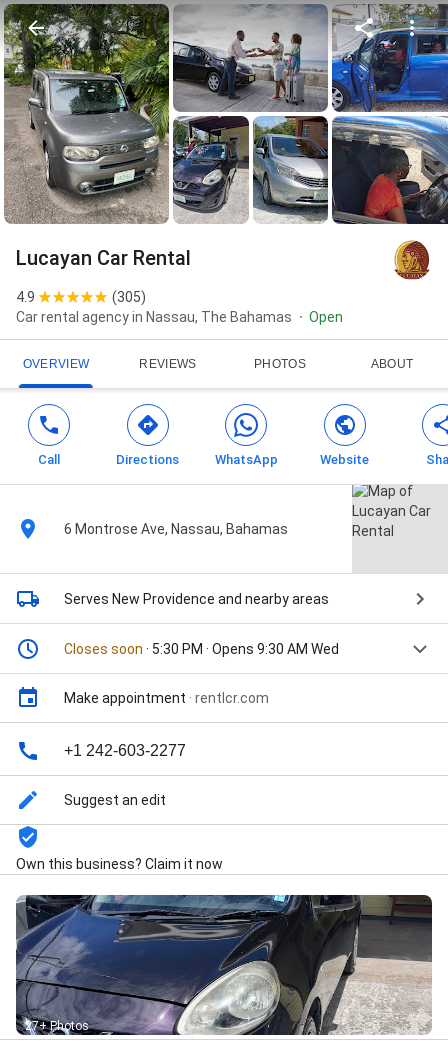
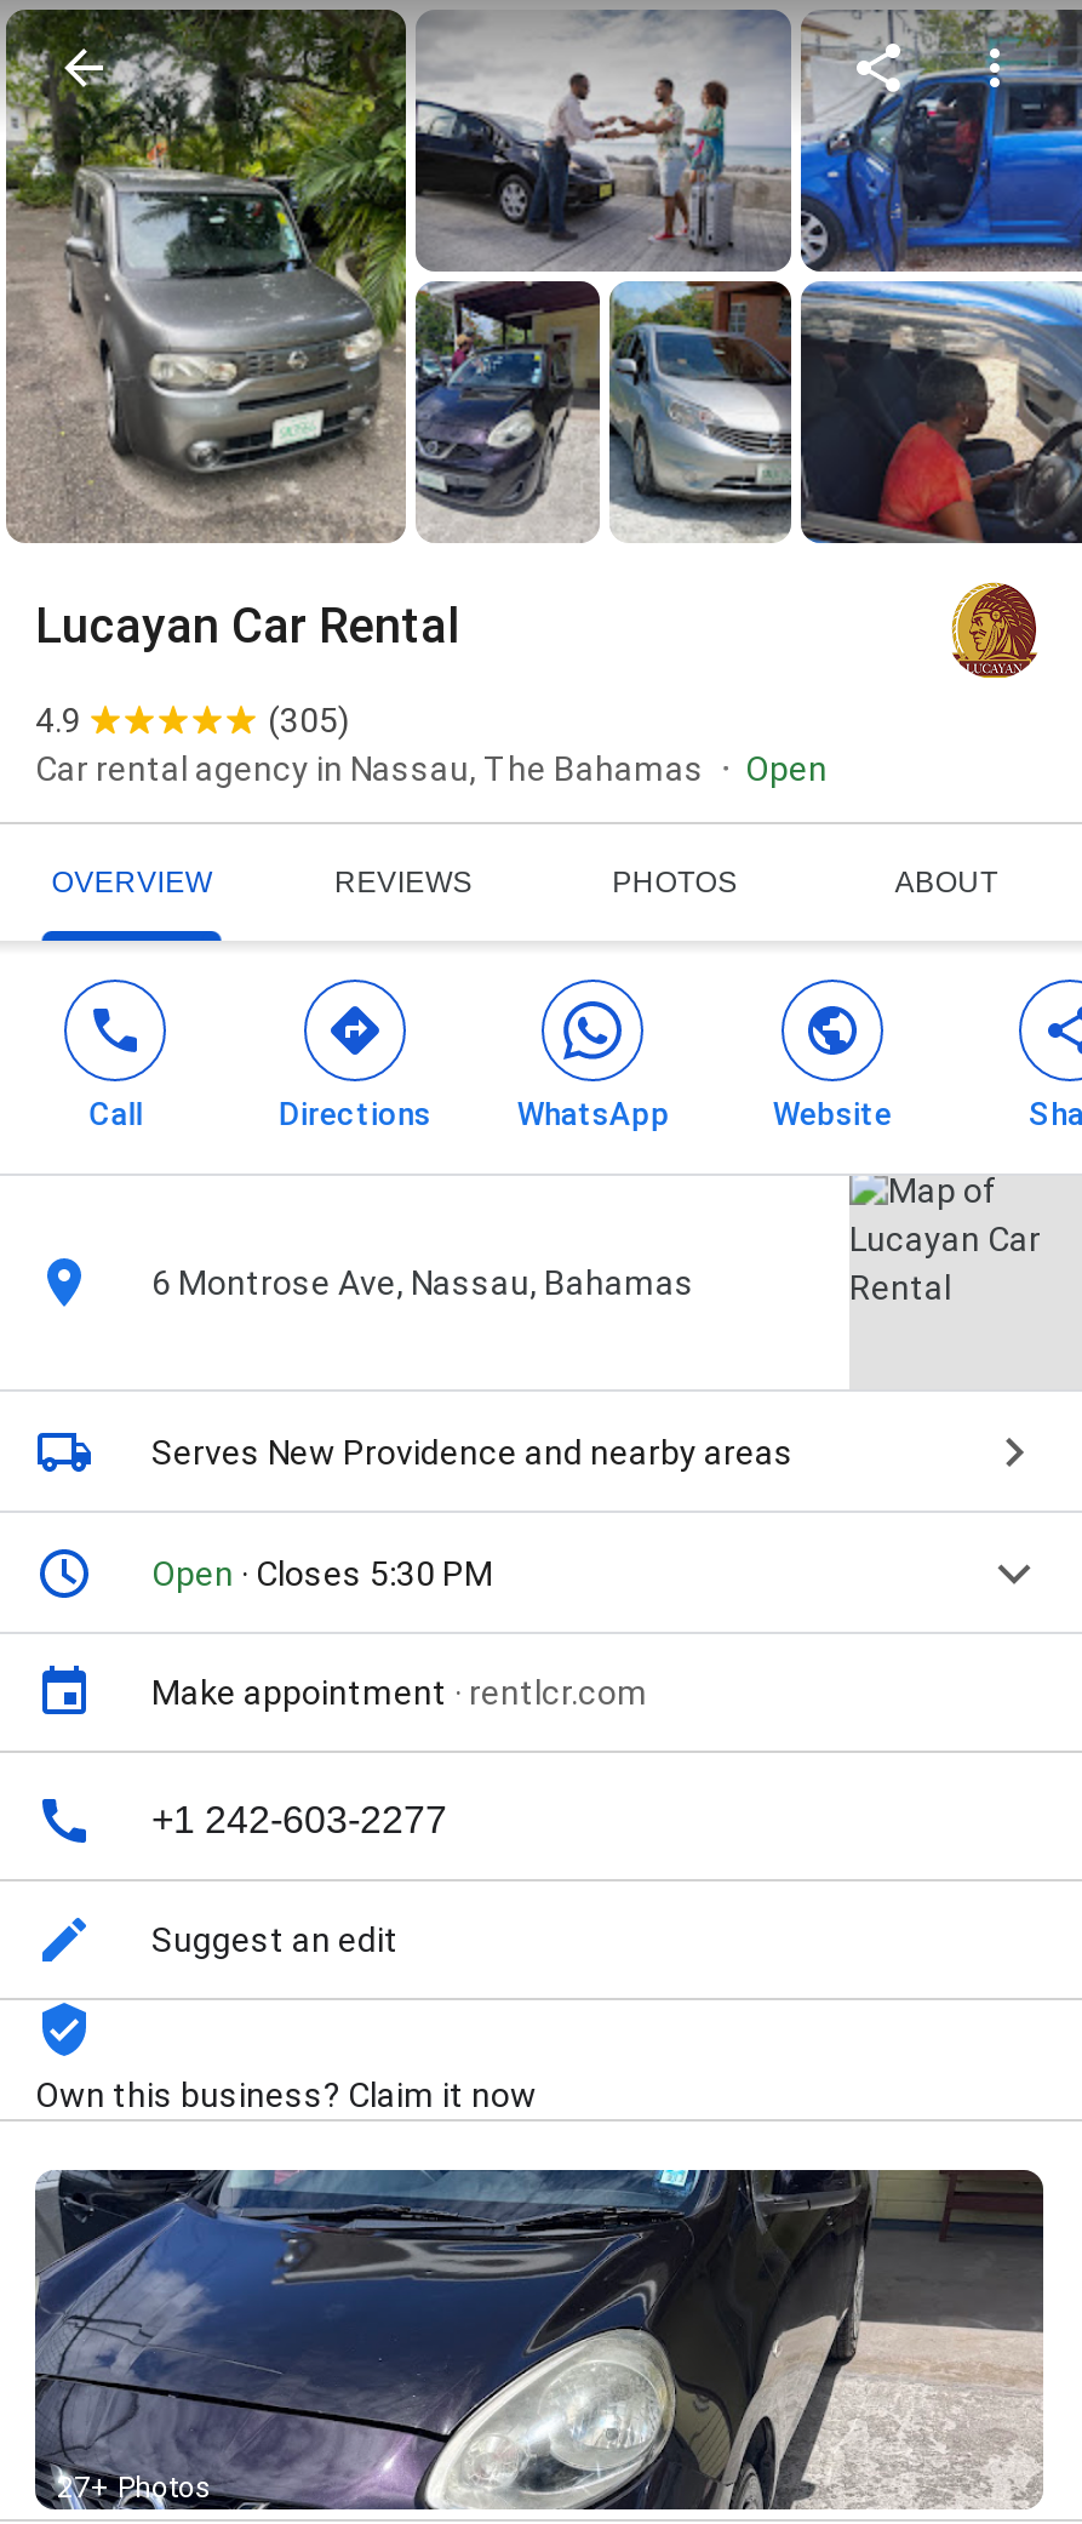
[64,641,339,657] Closes soon · 5:30 PM · Opens 9:30 AM Wed -> [151,1555,493,1593] Open · Closes 5:30 PM

